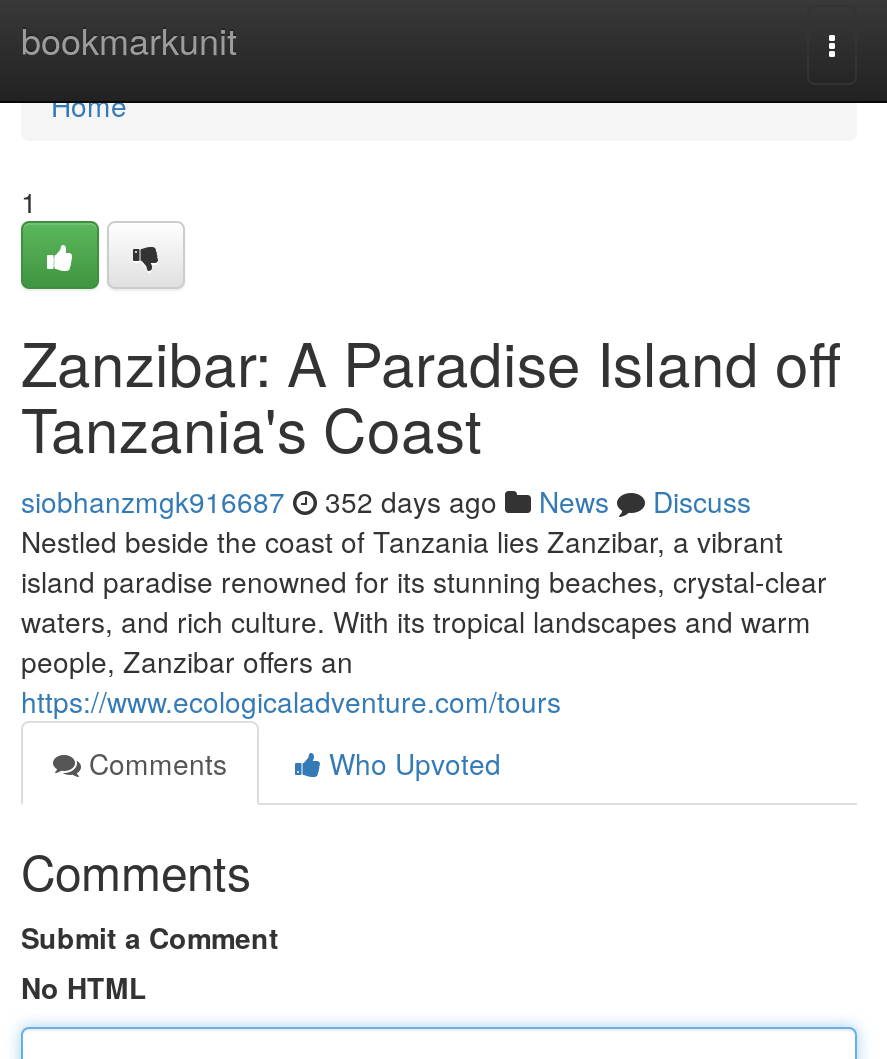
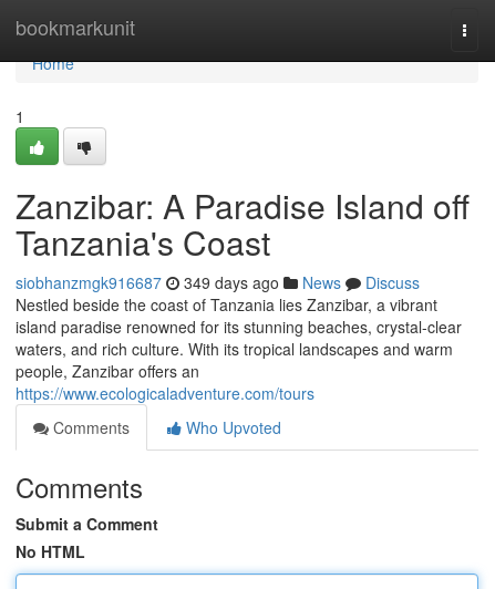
[21,481,751,521] siobhanzmgk916687 352 days ago News Discuss -> [16,271,420,293] siobhanzmgk916687 349 days ago News Discuss

